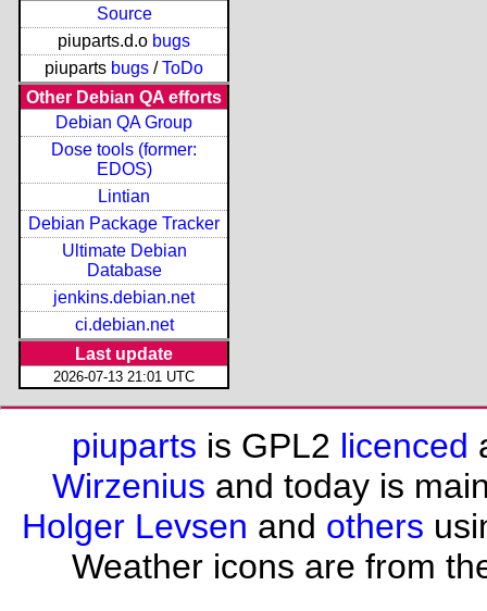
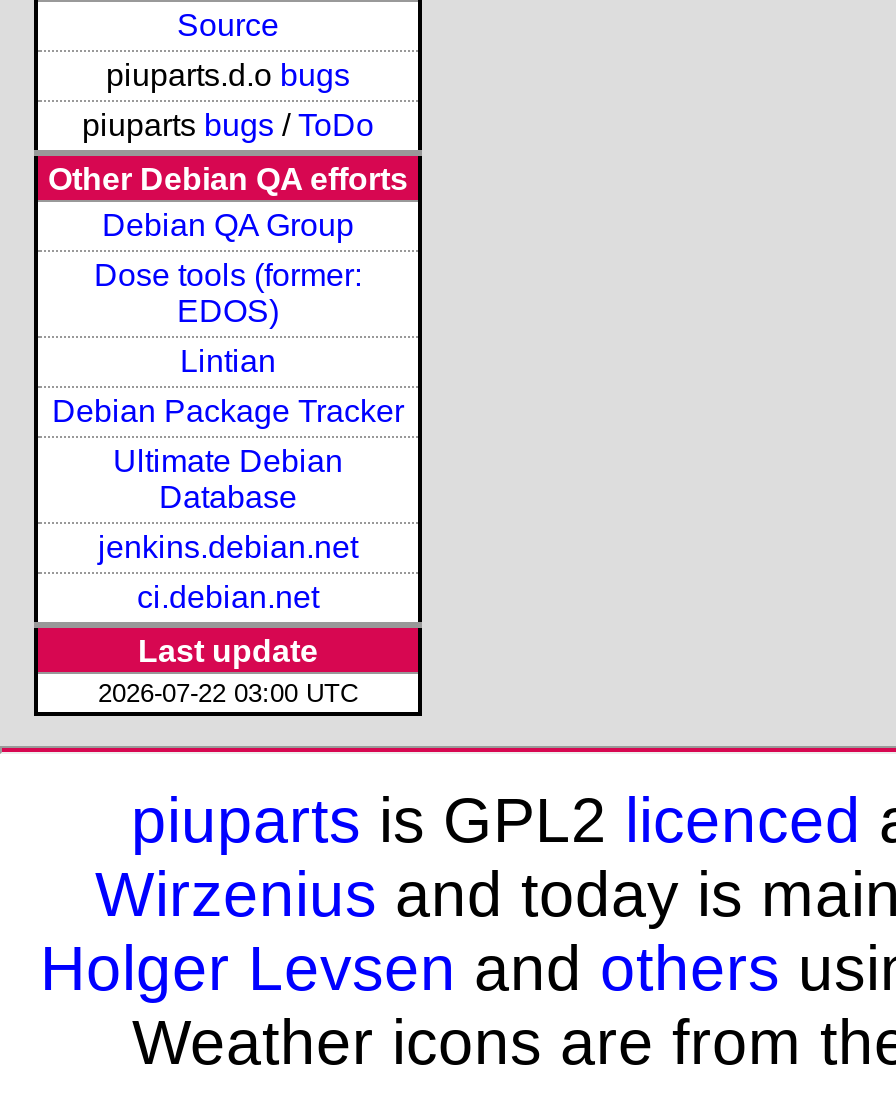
[53,369,195,385] 2026-07-13 21:01 UTC -> [98,678,358,708] 2026-07-22 03:00 UTC

